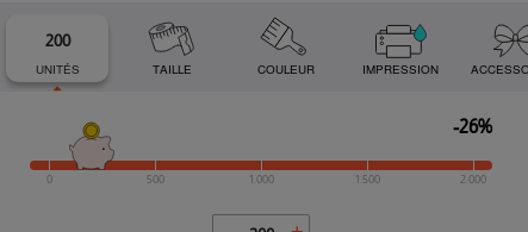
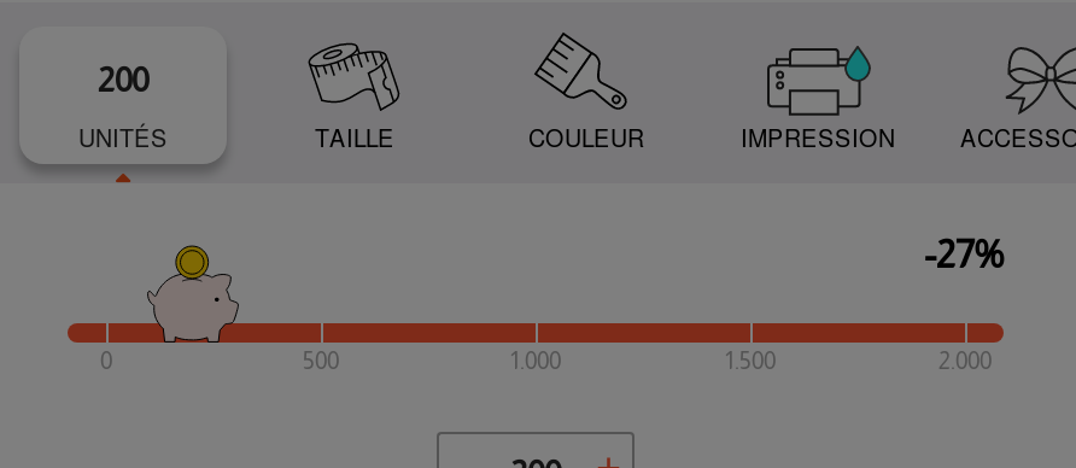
[453,117,492,137] -26% -> [924,235,1004,276] -27%

